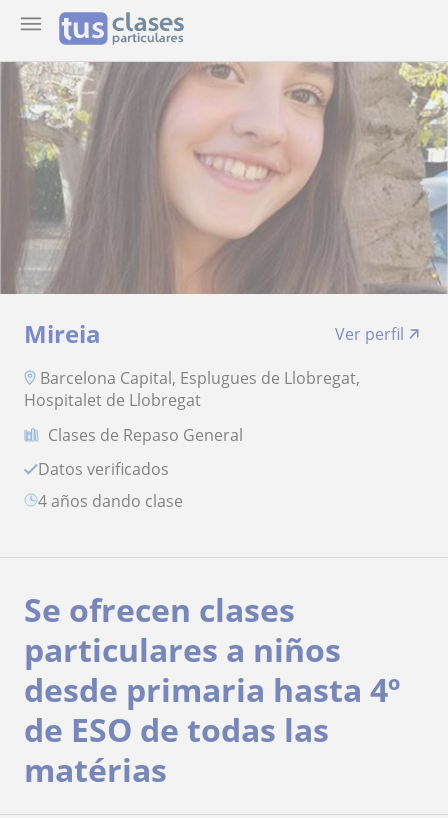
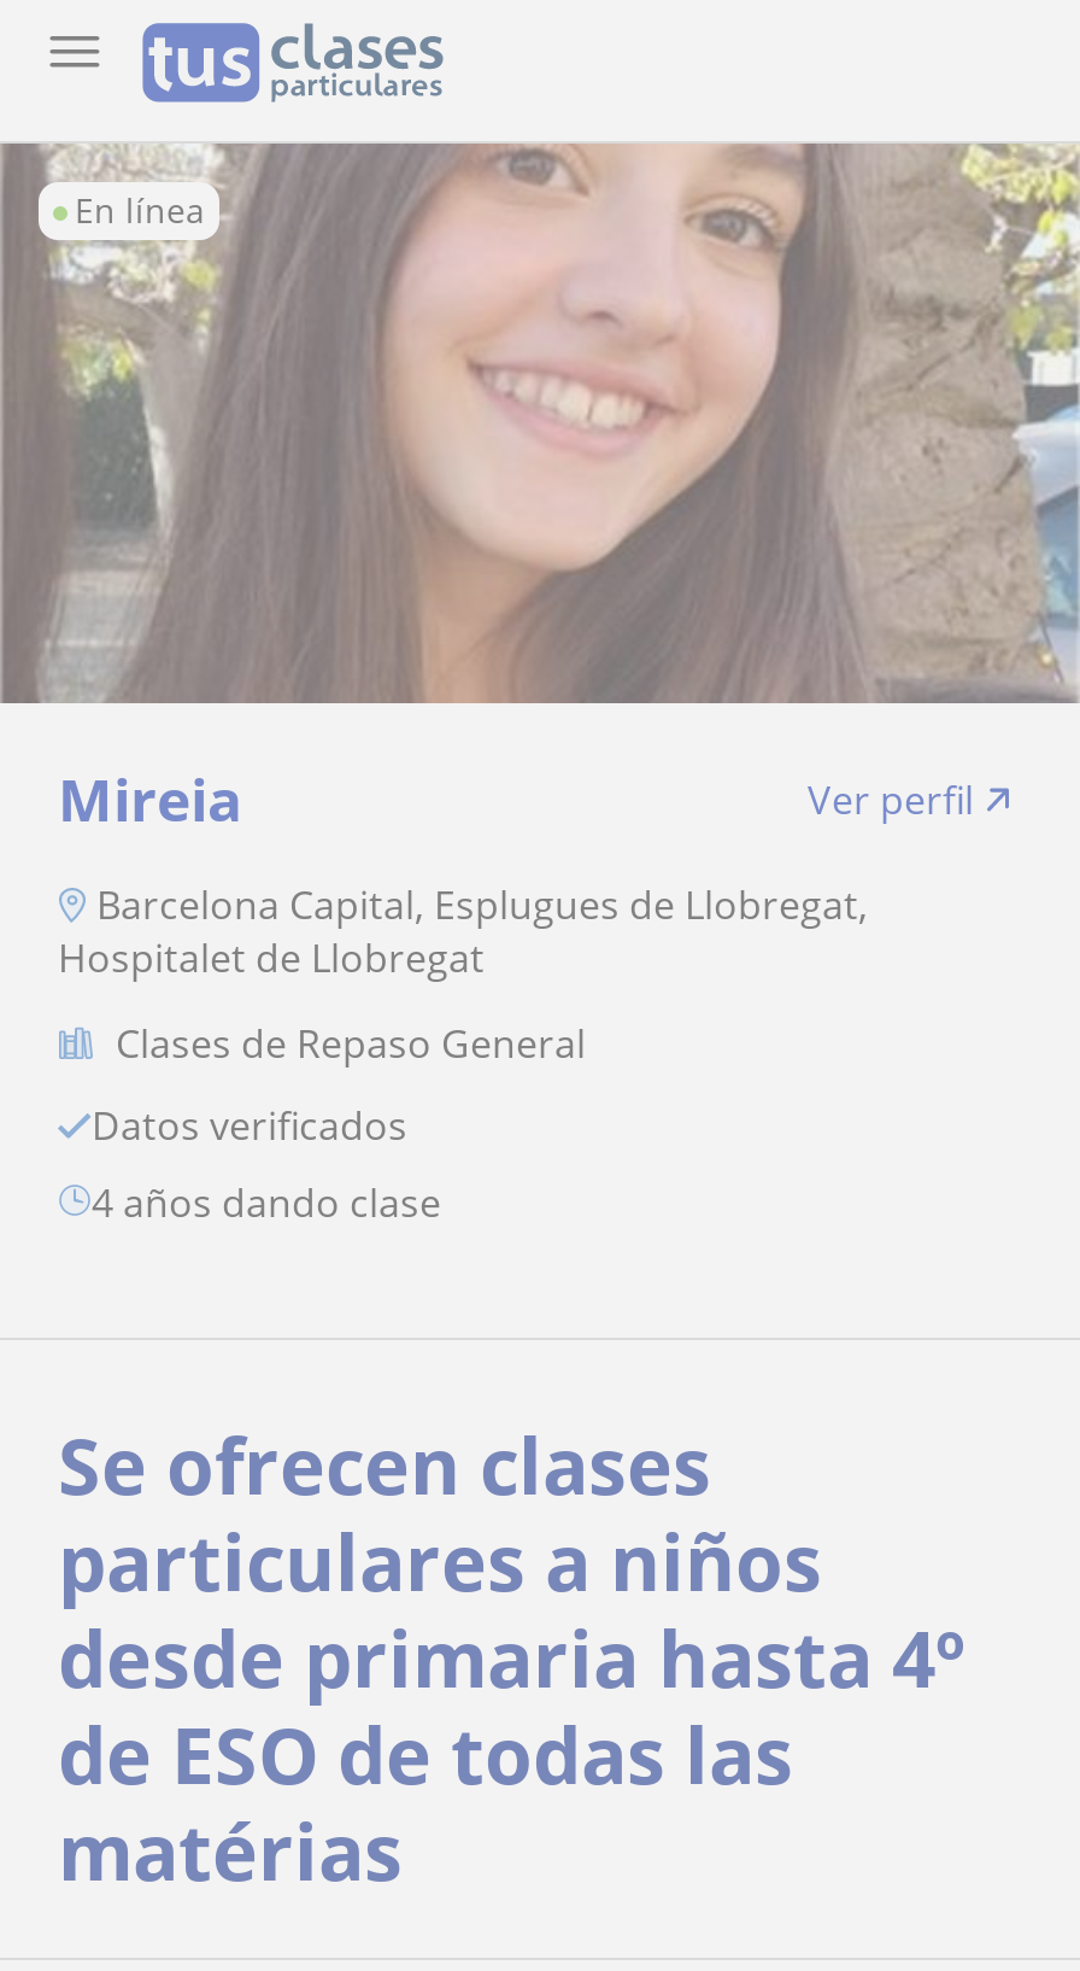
none -> [75,187,205,233] En línea

